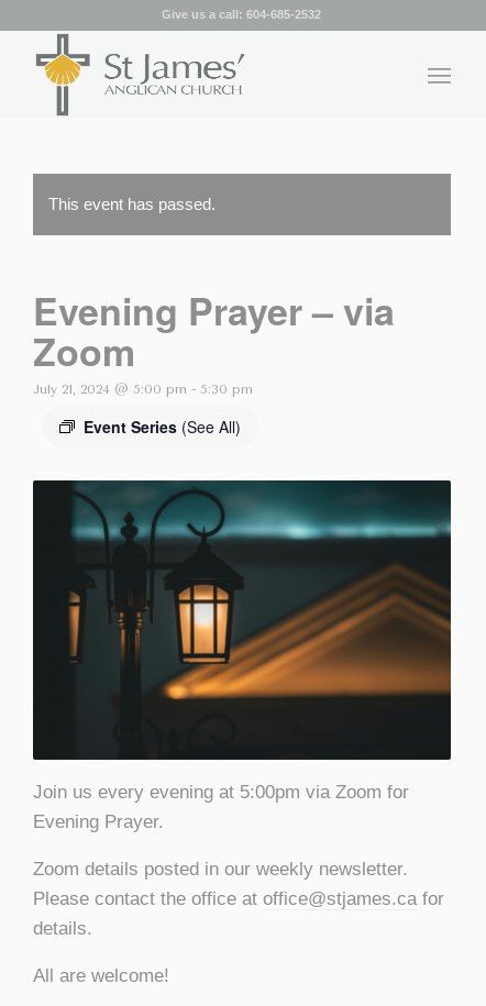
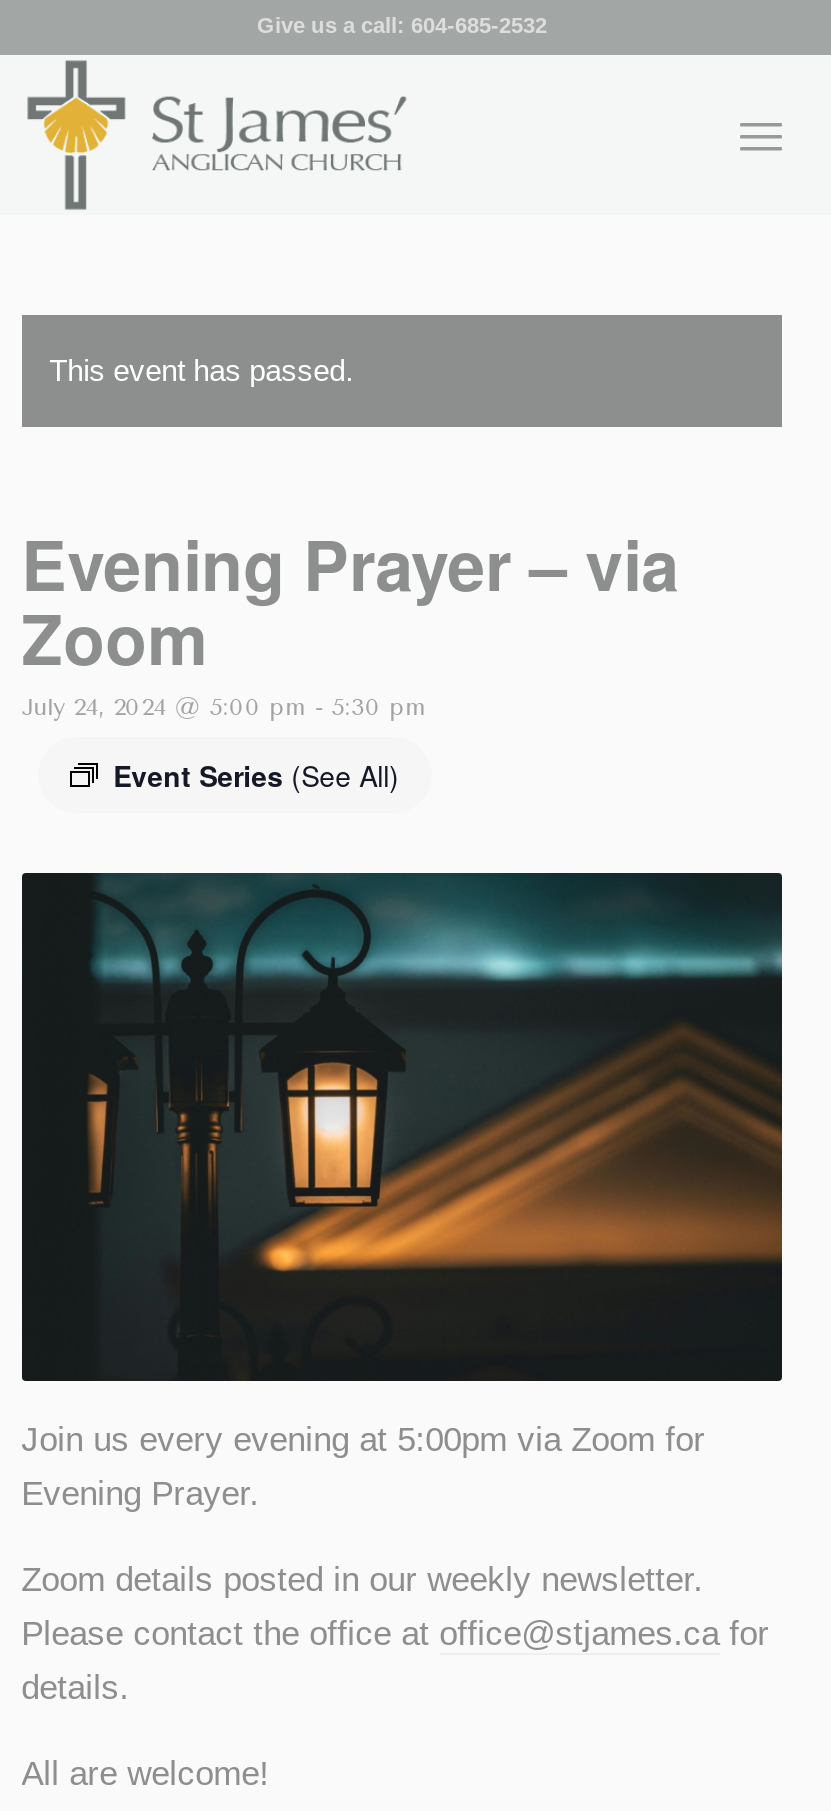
[33,382,252,397] July 21, 2024 @ 5:00 pm - 5:30 pm -> [21,693,427,721] July 24, 2024 @ 5:00 pm - 5:30 pm

